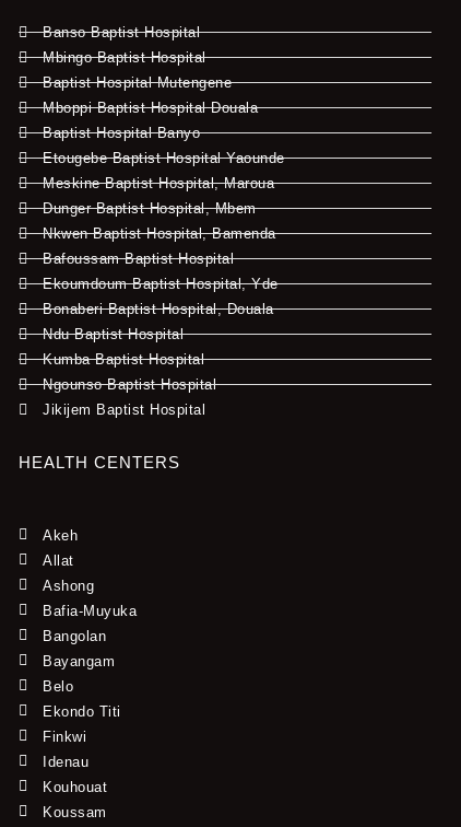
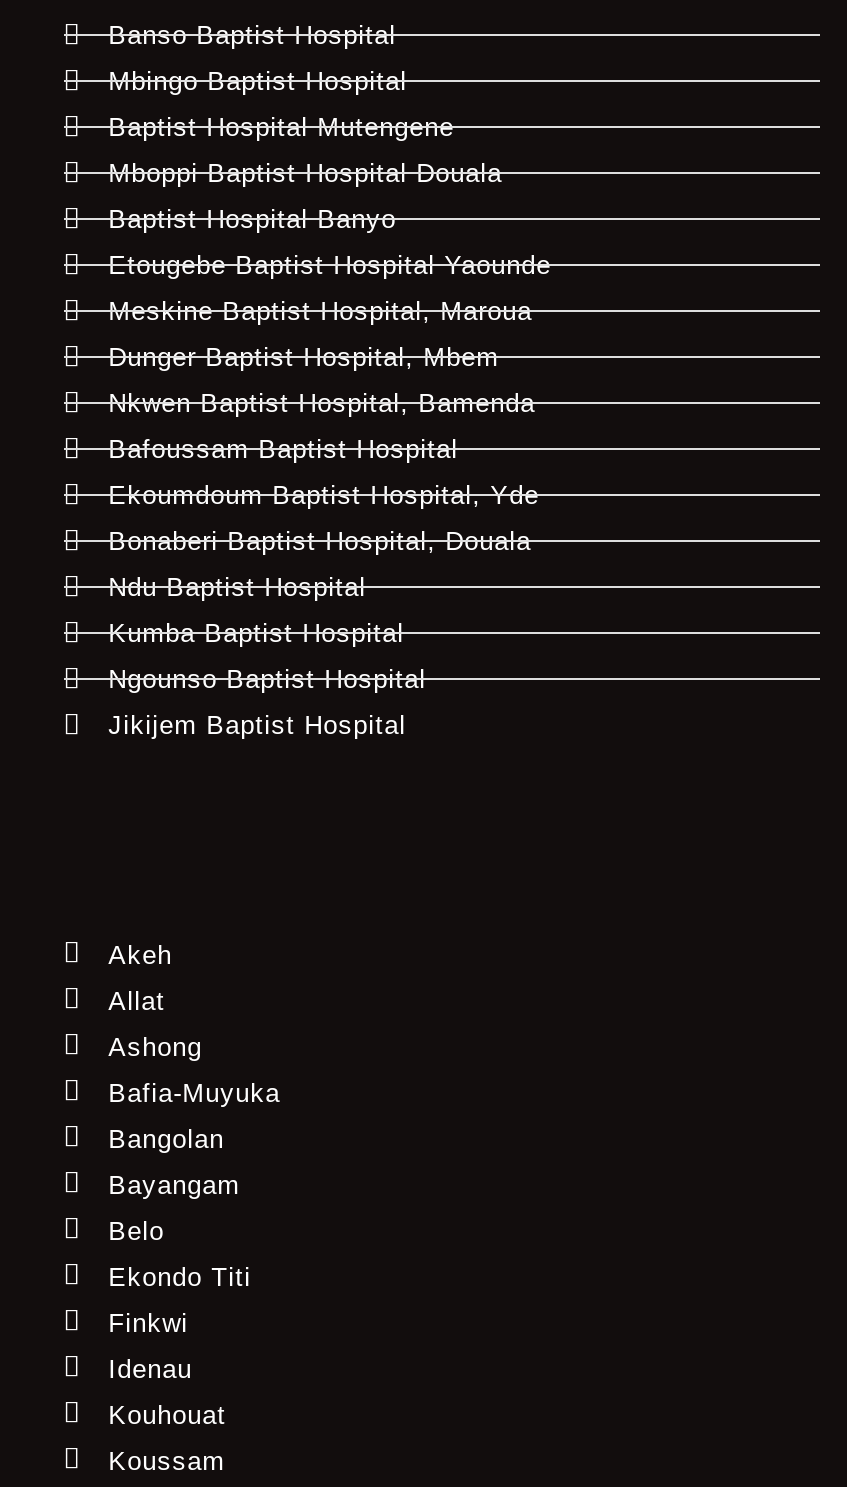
[18,454,180,471] HEALTH CENTERS -> none

